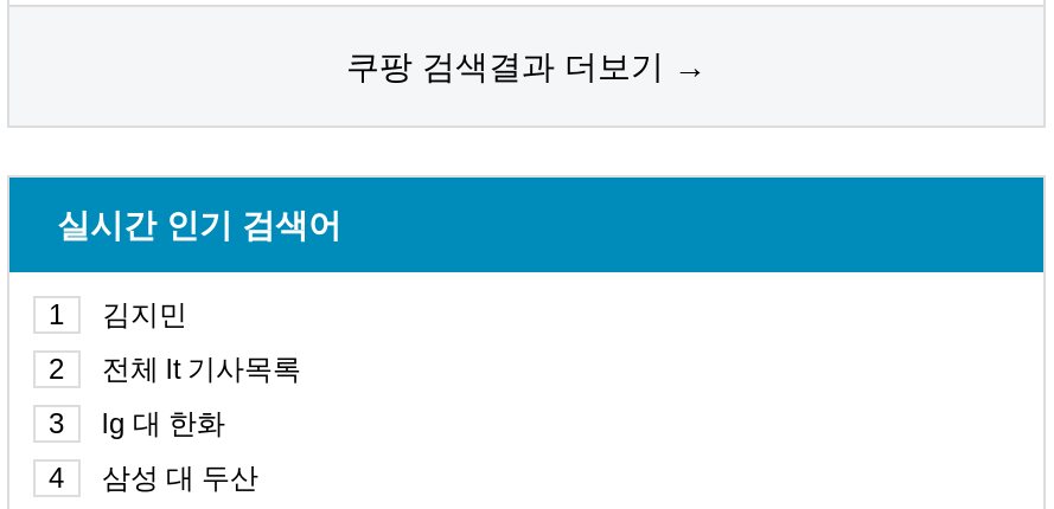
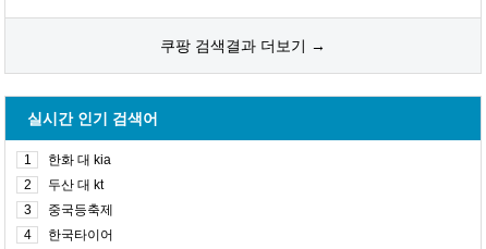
[102,298,187,331] 김지민 -> [48,152,111,167] 한화 대 kia
[102,353,301,386] 전체 lt 기사목록 -> [48,177,104,192] 두산 대 kt
[102,407,225,440] lg 대 한화 -> [48,202,113,217] 중국등축제
[102,462,258,495] 삼성 대 두산 -> [48,227,113,242] 한국타이어

